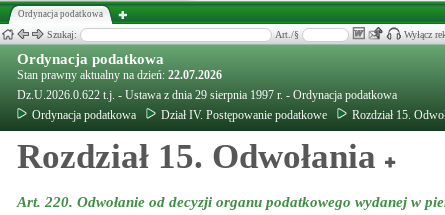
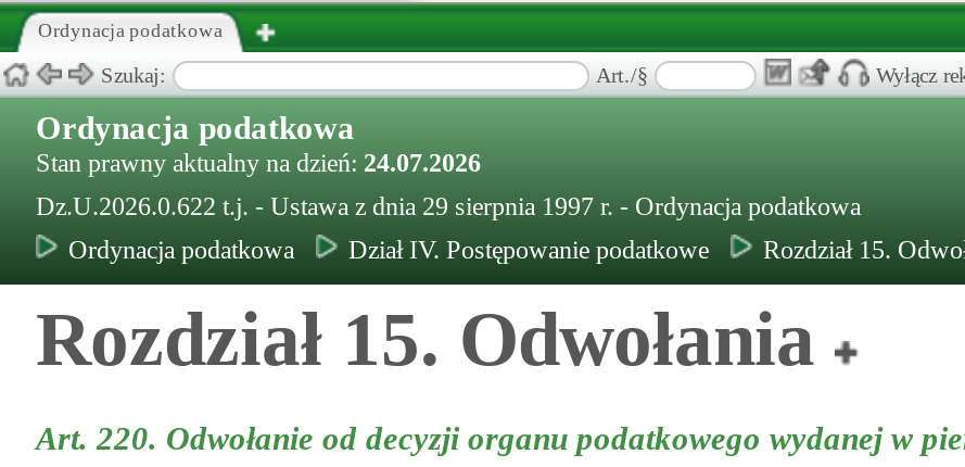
[17,68,222,82] Stan prawny aktualny na dzień: 22.07.2026 -> [36,148,481,178] Stan prawny aktualny na dzień: 24.07.2026

